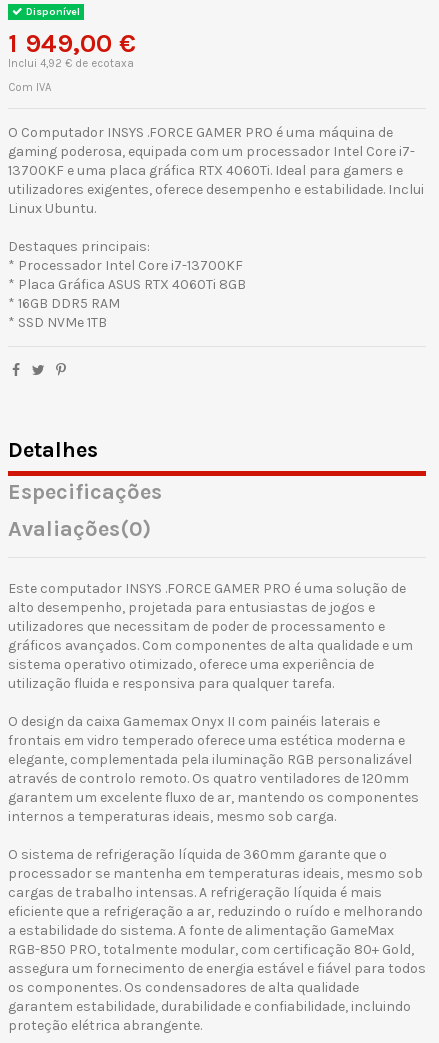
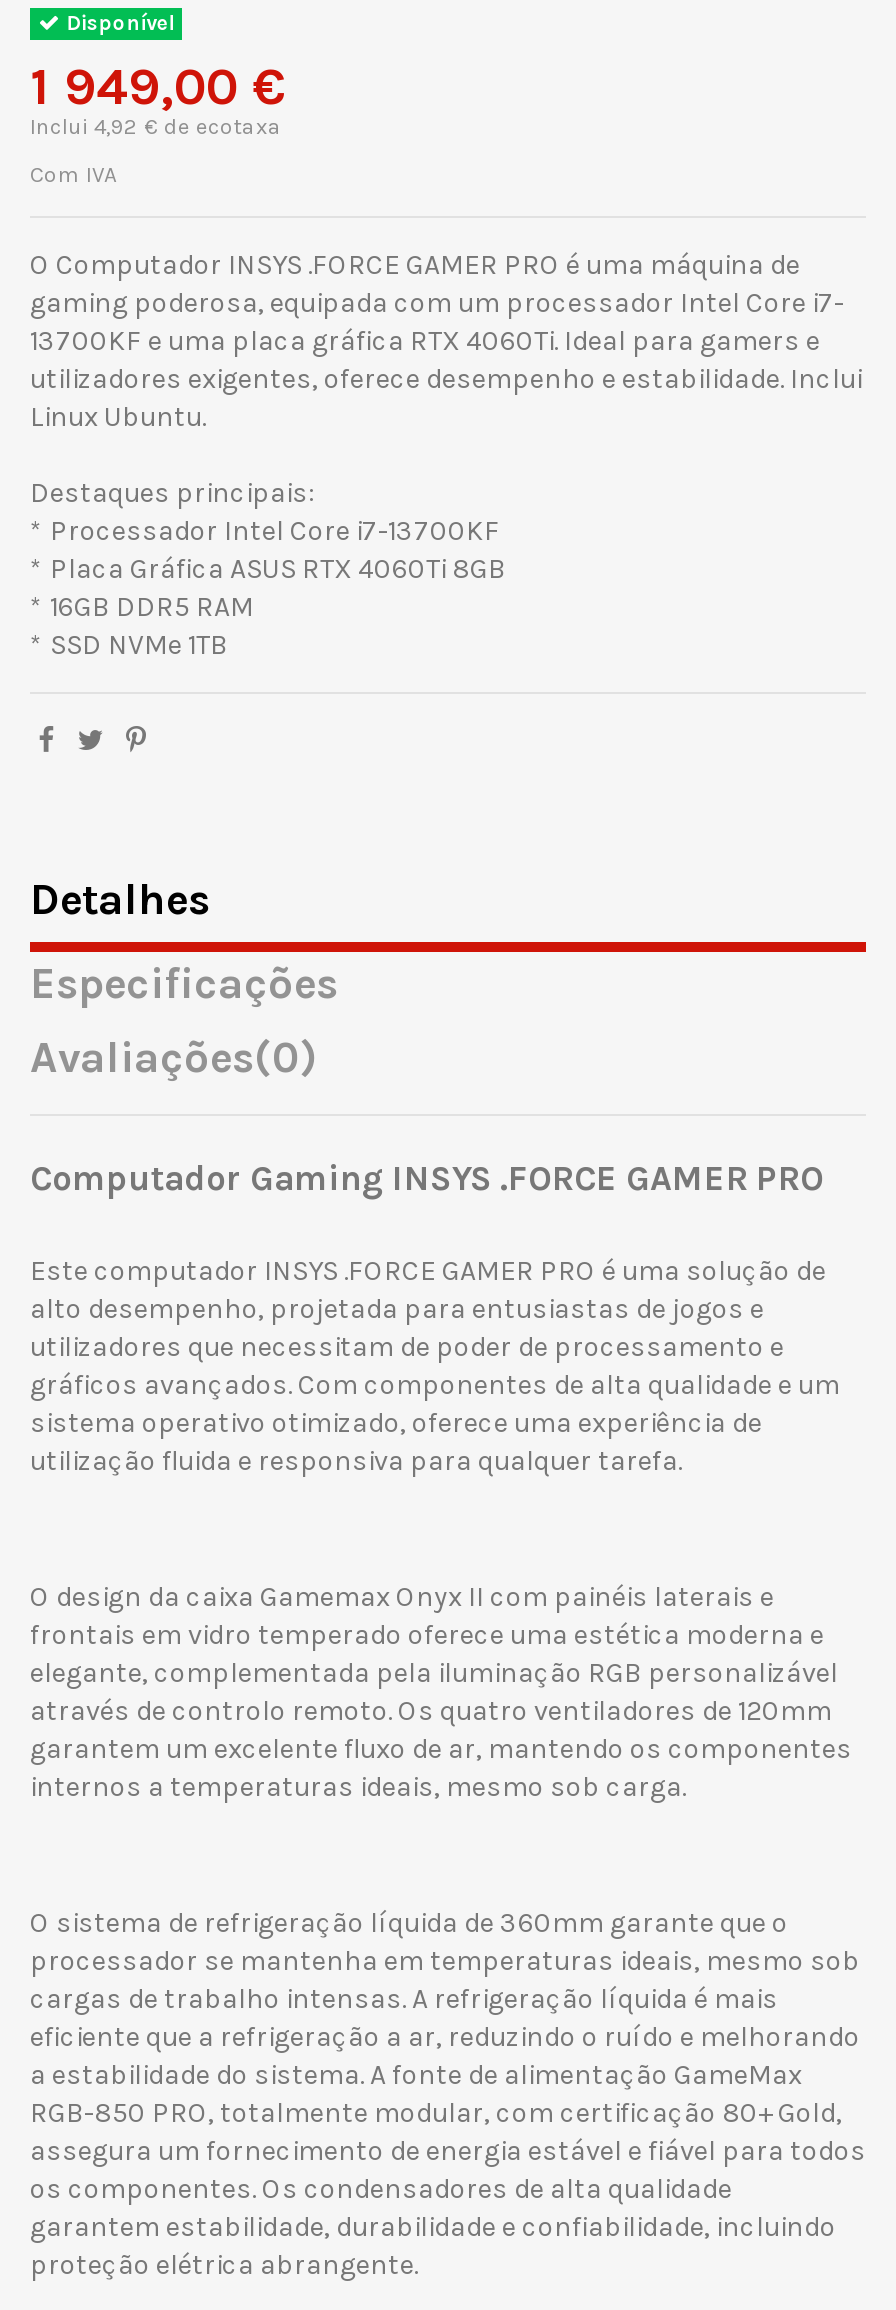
none -> [30,1158,824,1198] Computador Gaming INSYS .FORCE GAMER PRO

